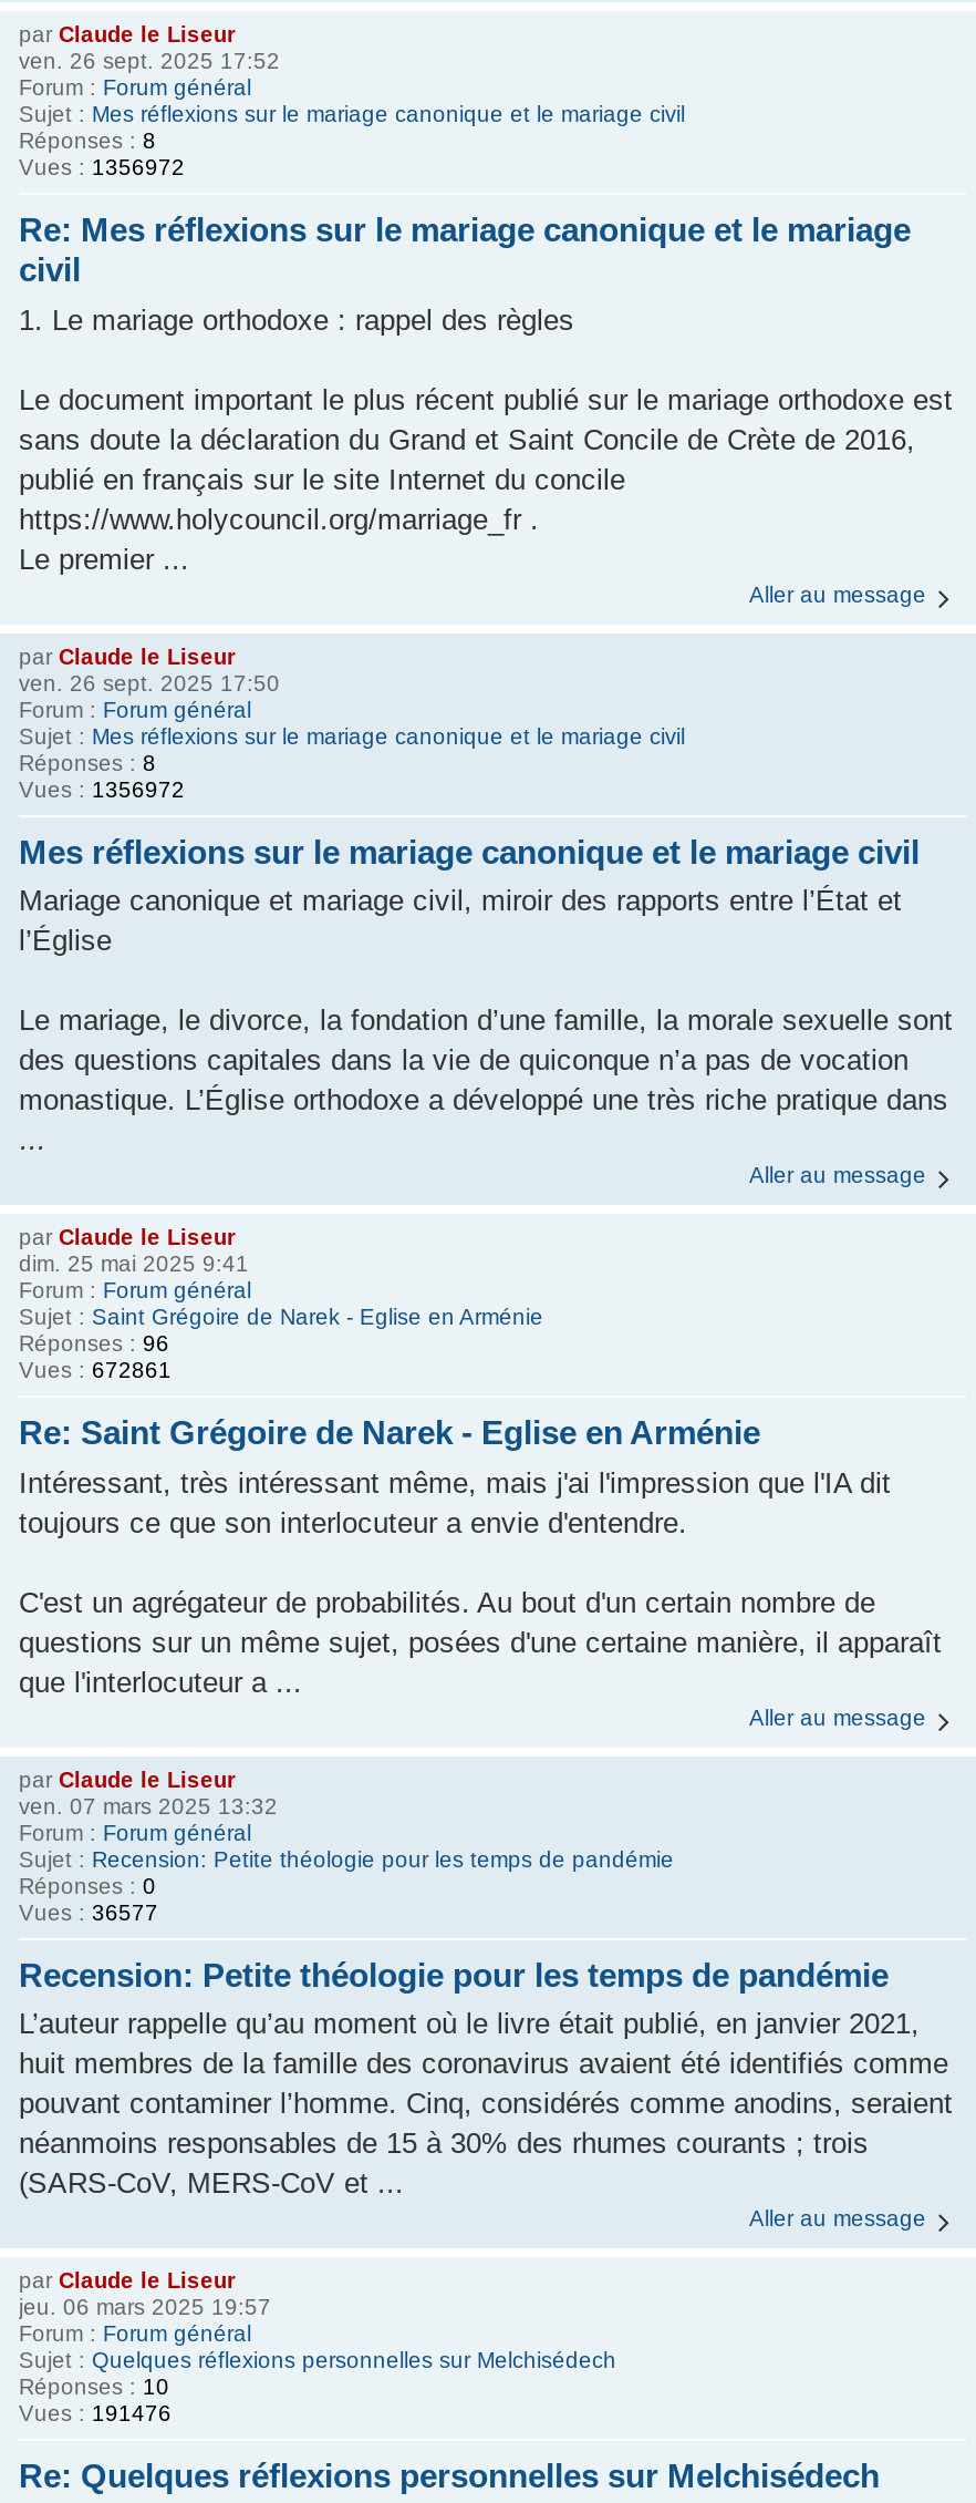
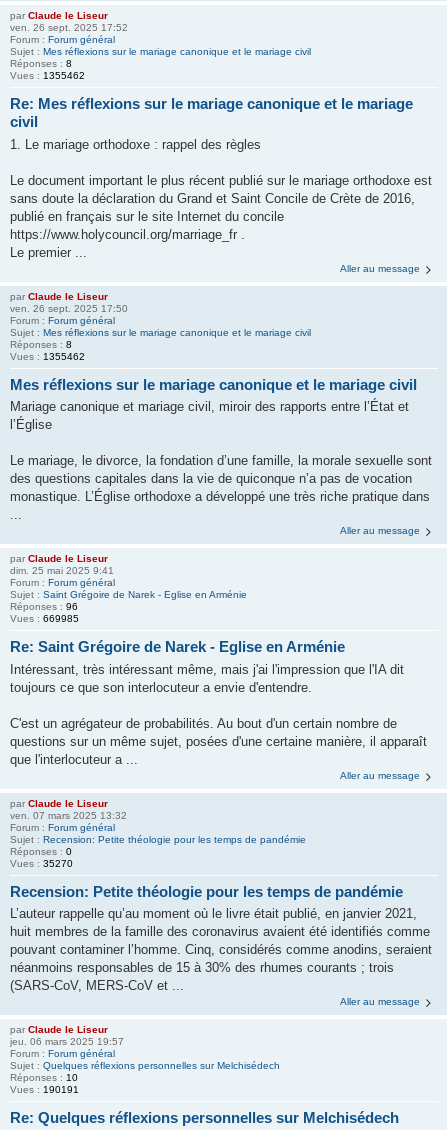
[19,155,185,179] Vues : 1356972 -> [10,70,85,81] Vues : 1355462
[19,776,185,801] Vues : 1356972 -> [10,350,85,361] Vues : 1355462
[19,1358,172,1382] Vues : 672861 -> [10,613,79,624] Vues : 669985
[19,1899,158,1924] Vues : 36577 -> [10,857,73,868] Vues : 35270
[19,2401,172,2425] Vues : 191476 -> [10,1084,79,1095] Vues : 190191

